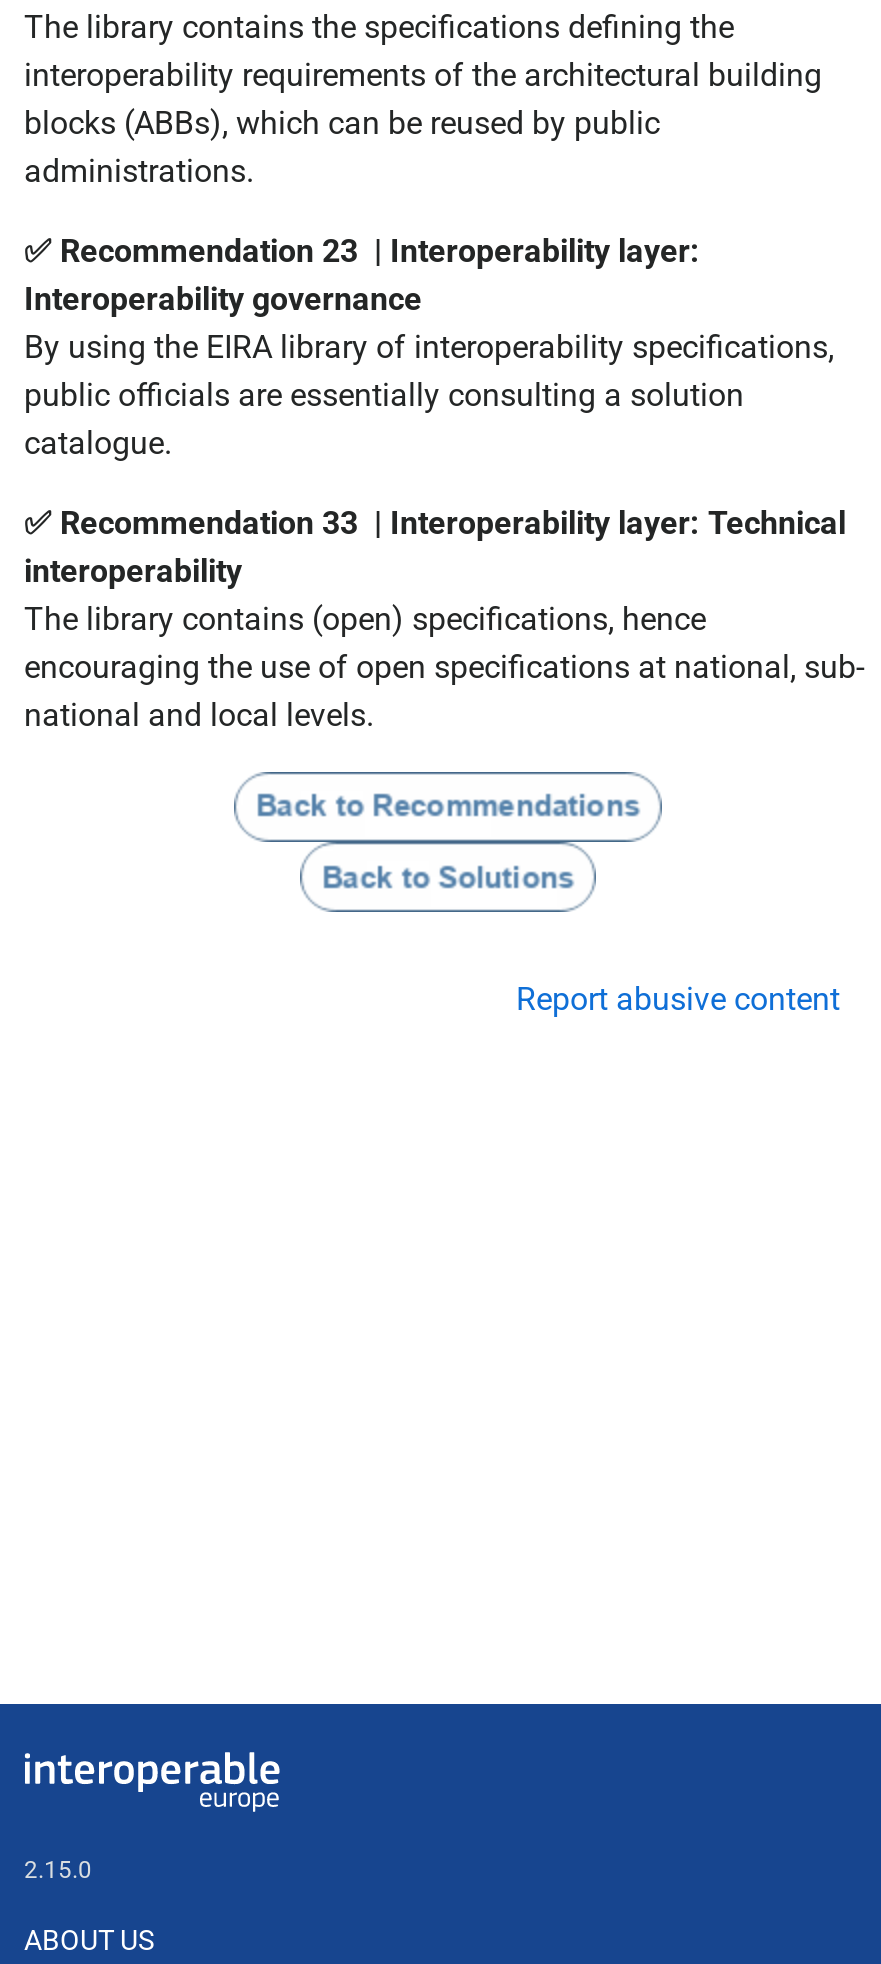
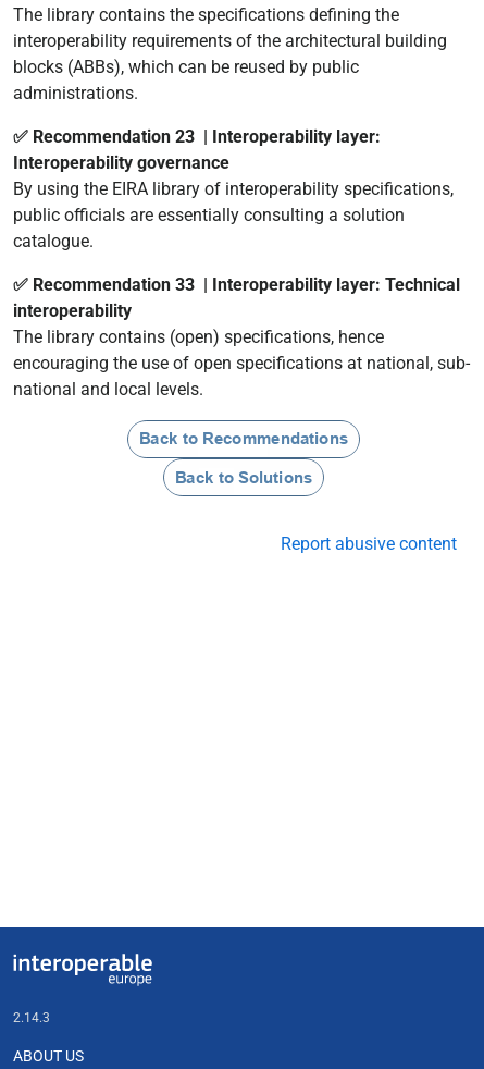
[24,1856,92,1884] 2.15.0 -> [13,1010,50,1025] 2.14.3

